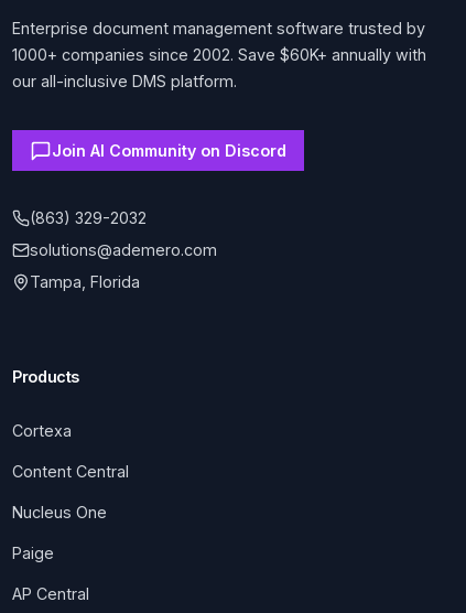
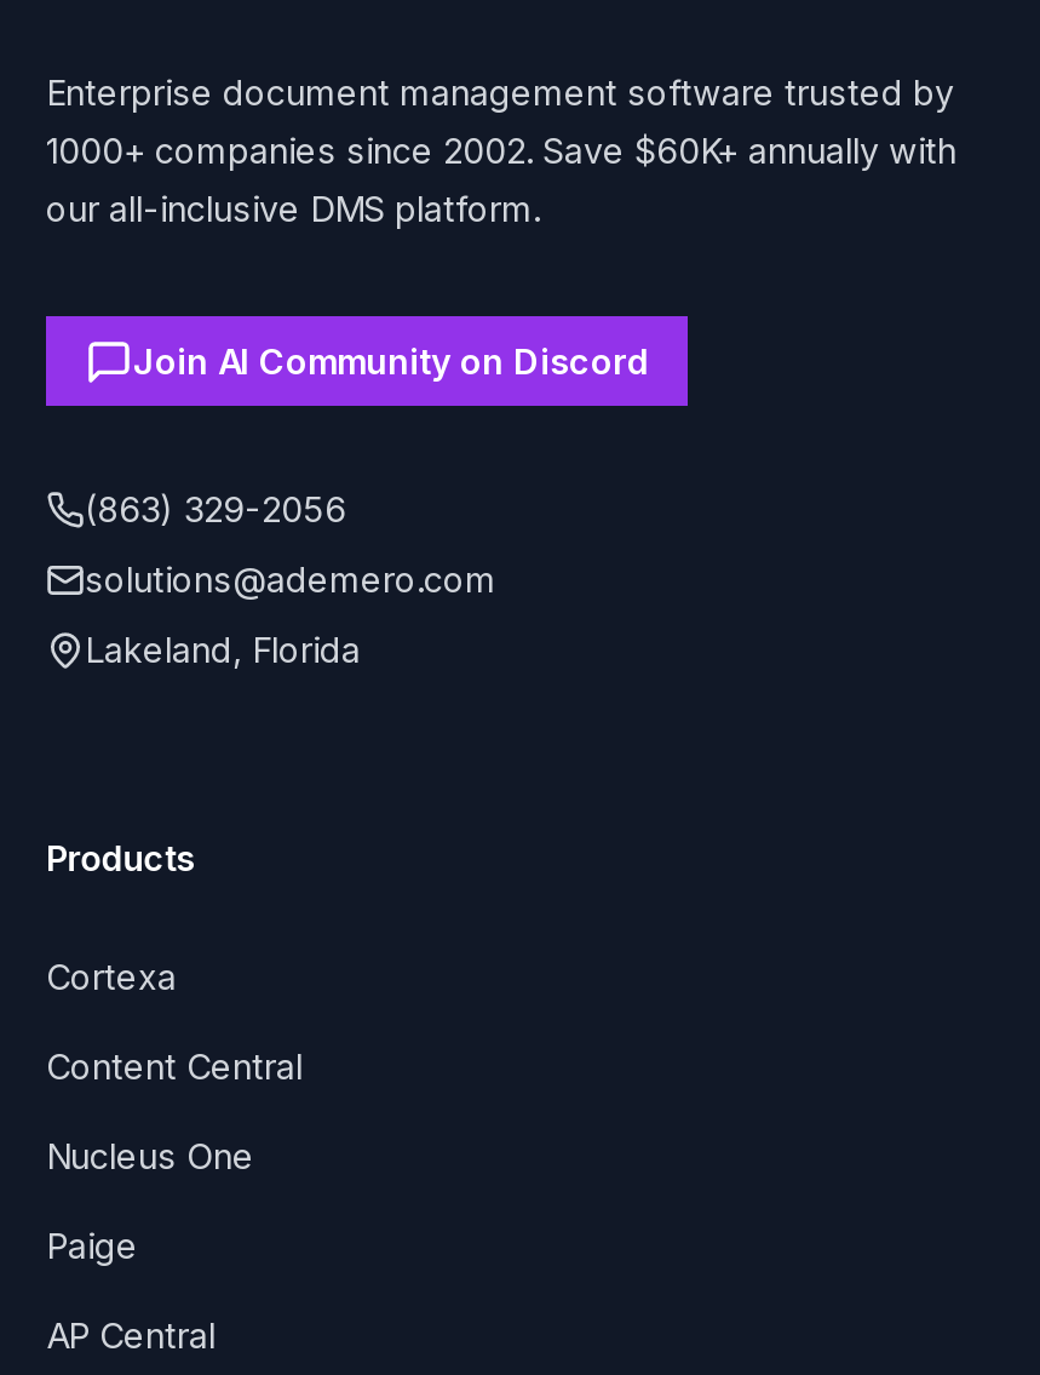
[30,208,147,227] (863) 329-2032 -> [85,488,346,529] (863) 329-2056
[30,272,140,291] Tampa, Florida -> [85,629,361,670] Lakeland, Florida

